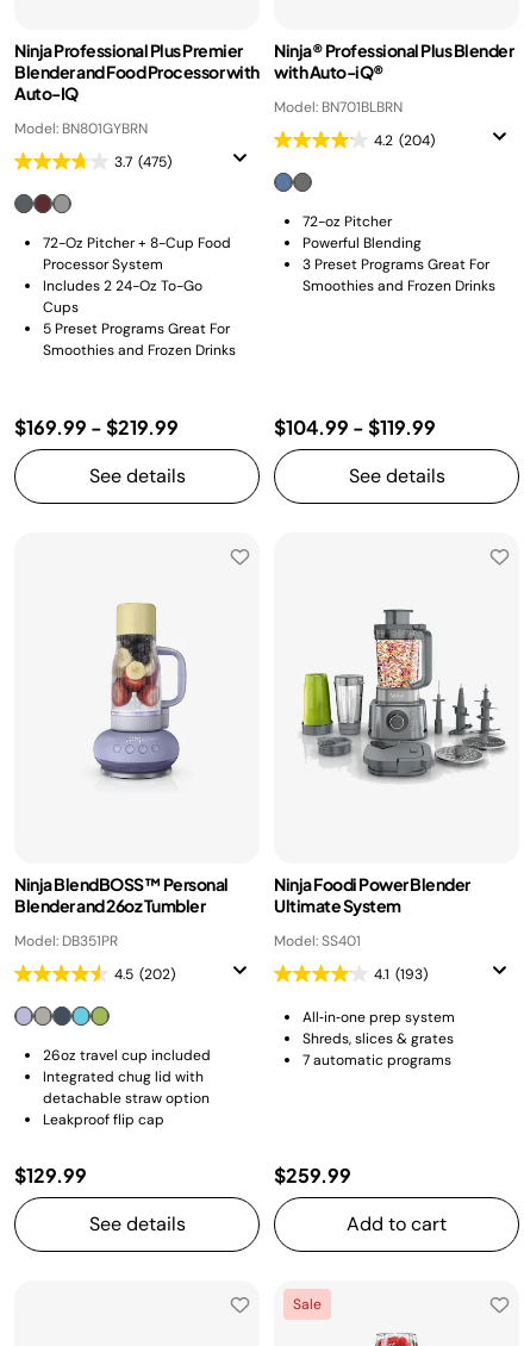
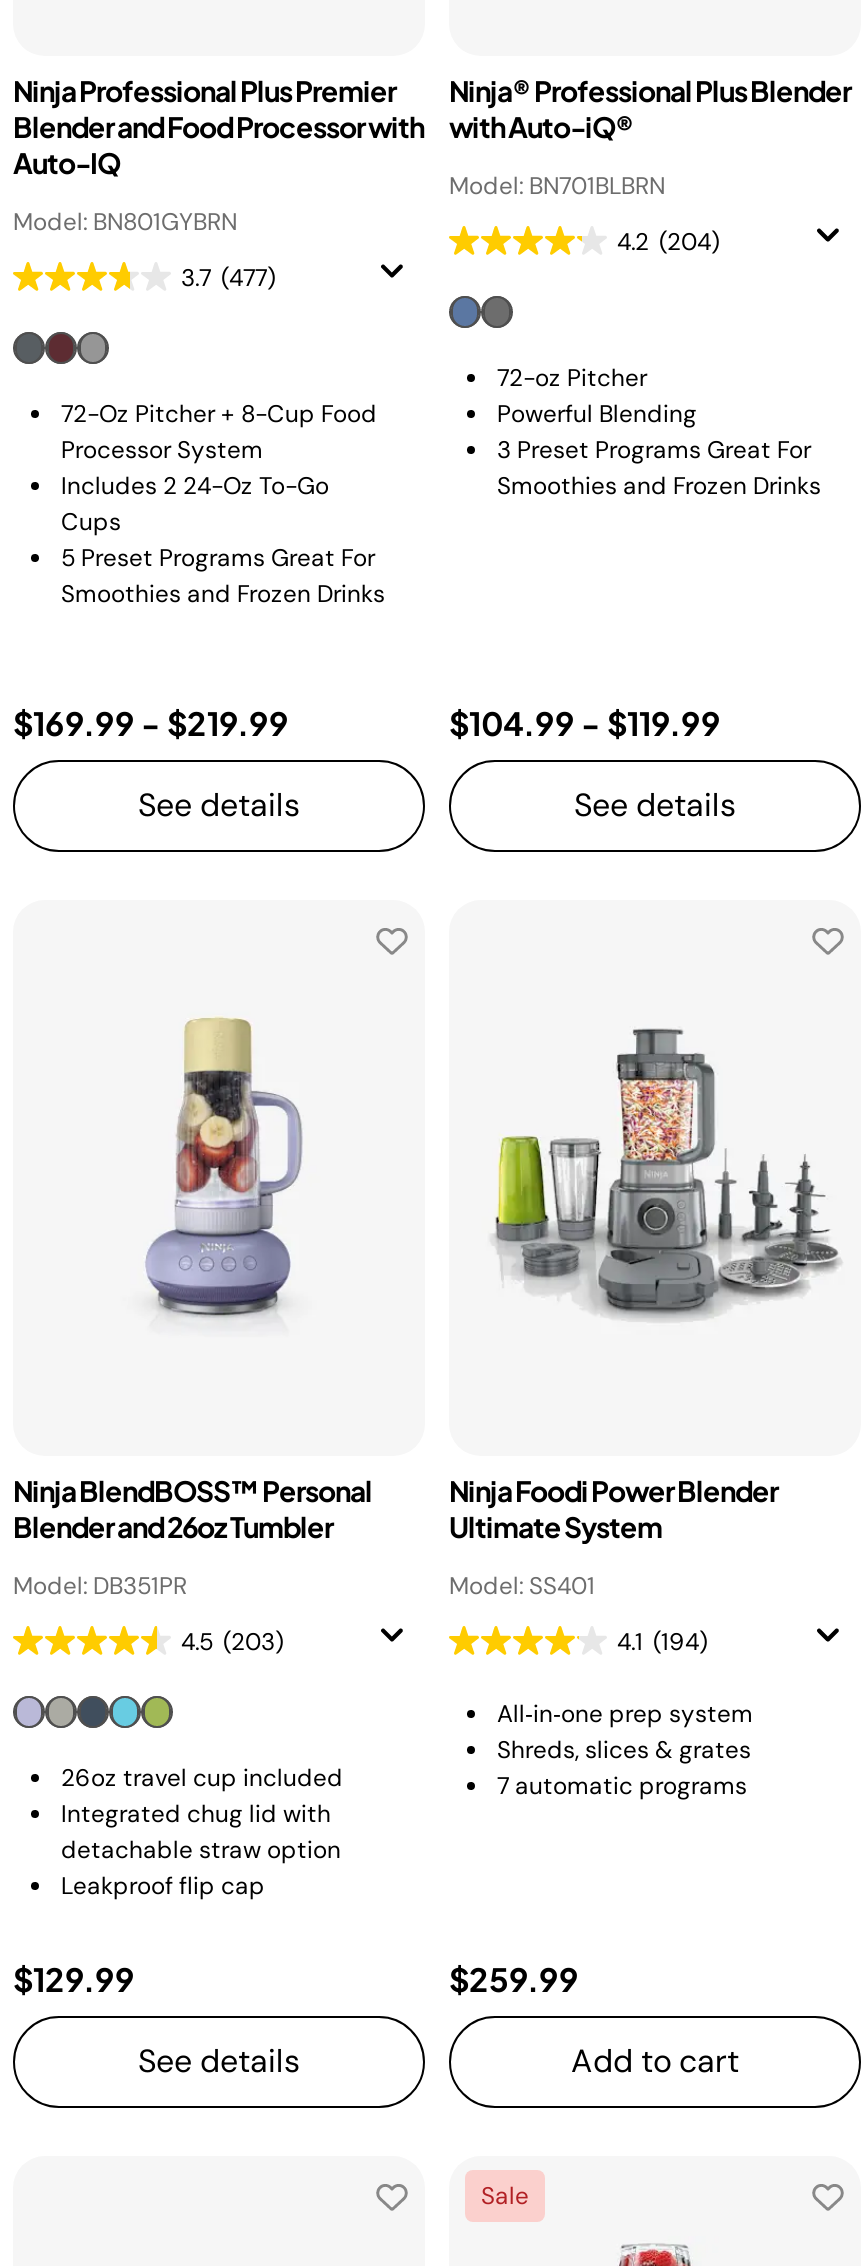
[114,152,171,171] 3.7 (475) -> [181,261,275,293] 3.7 (477)
[114,964,175,983] 4.5 (202) -> [181,1625,283,1657] 4.5 (203)
[374,964,428,983] 4.1 (193) -> [617,1625,707,1657] 4.1 (194)

